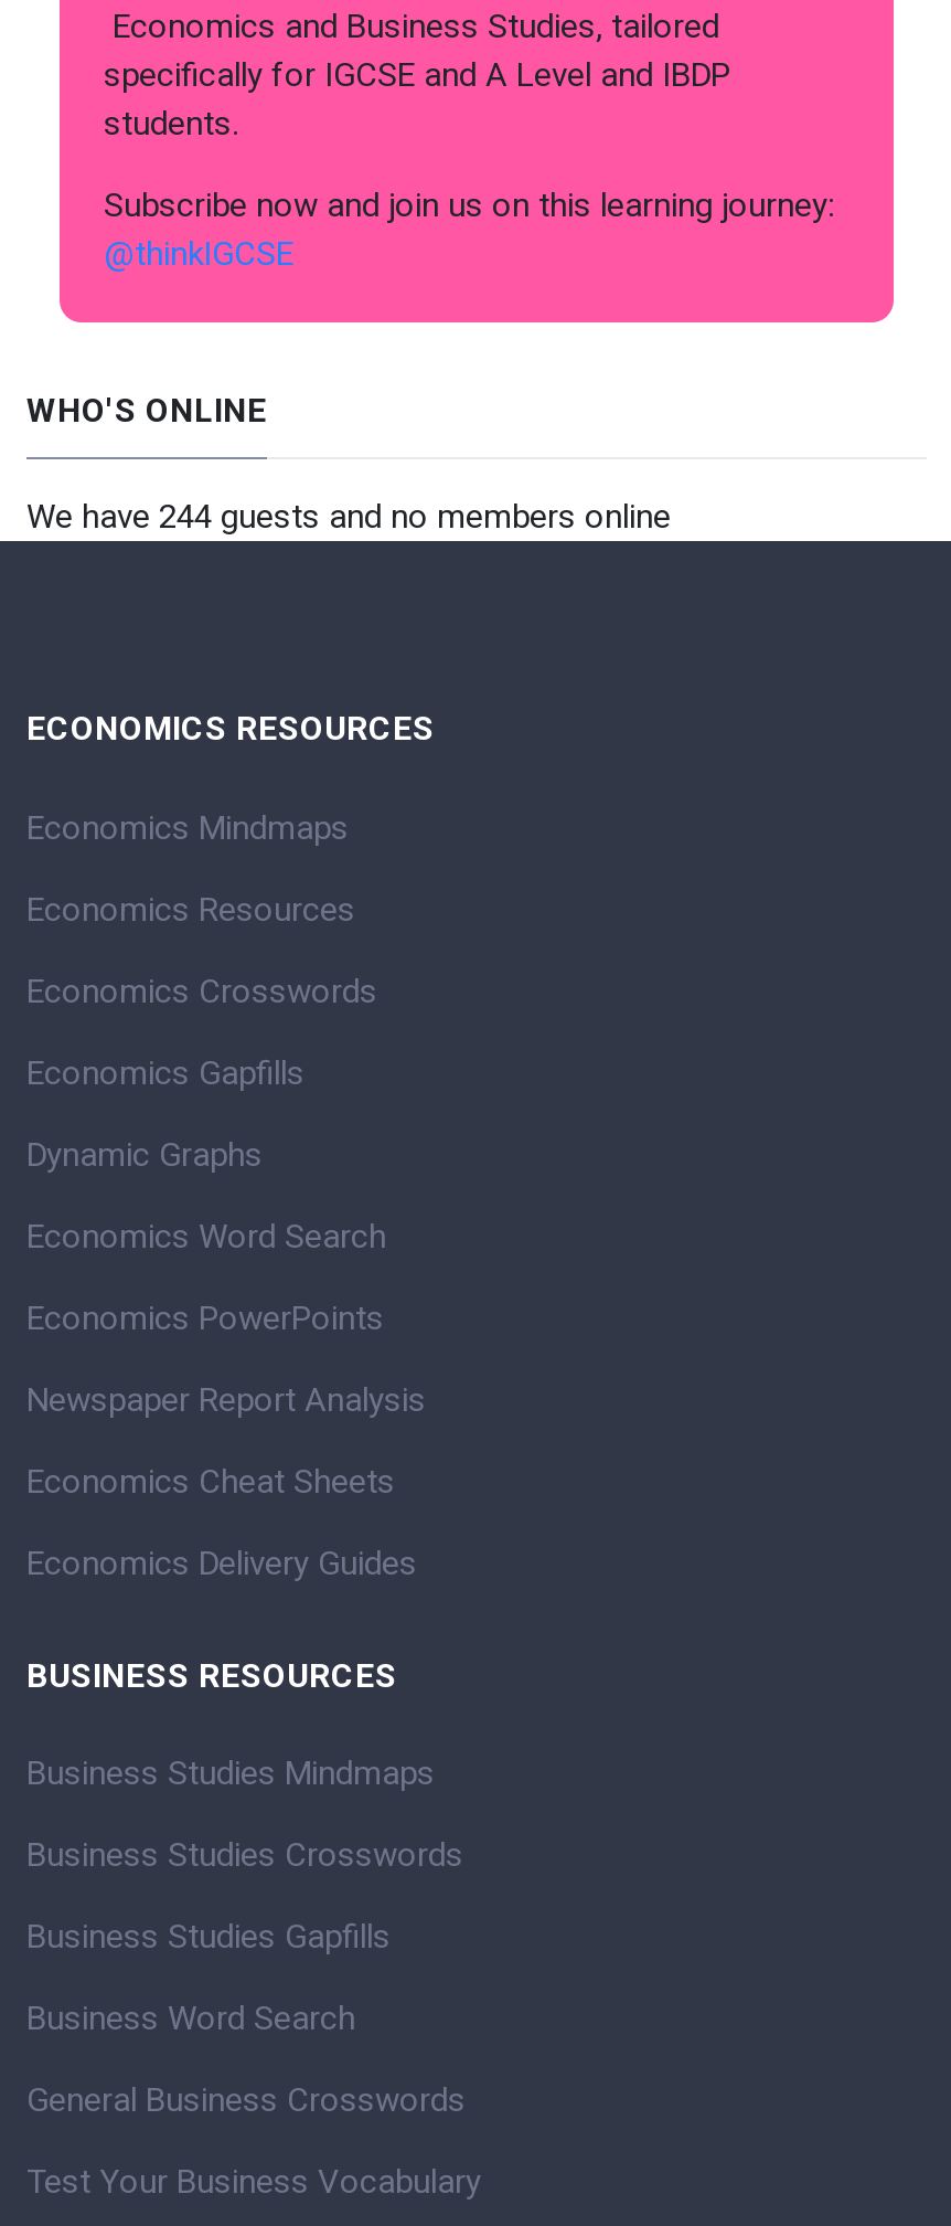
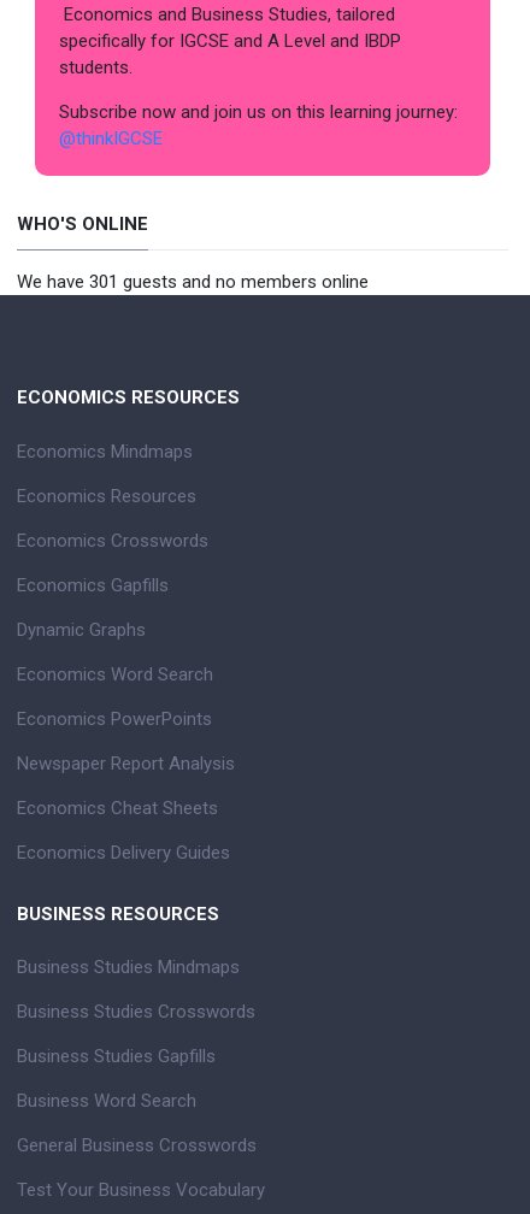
[26,497,671,537] We have 244 guests and no members online -> [17,271,369,293] We have 301 guests and no members online

